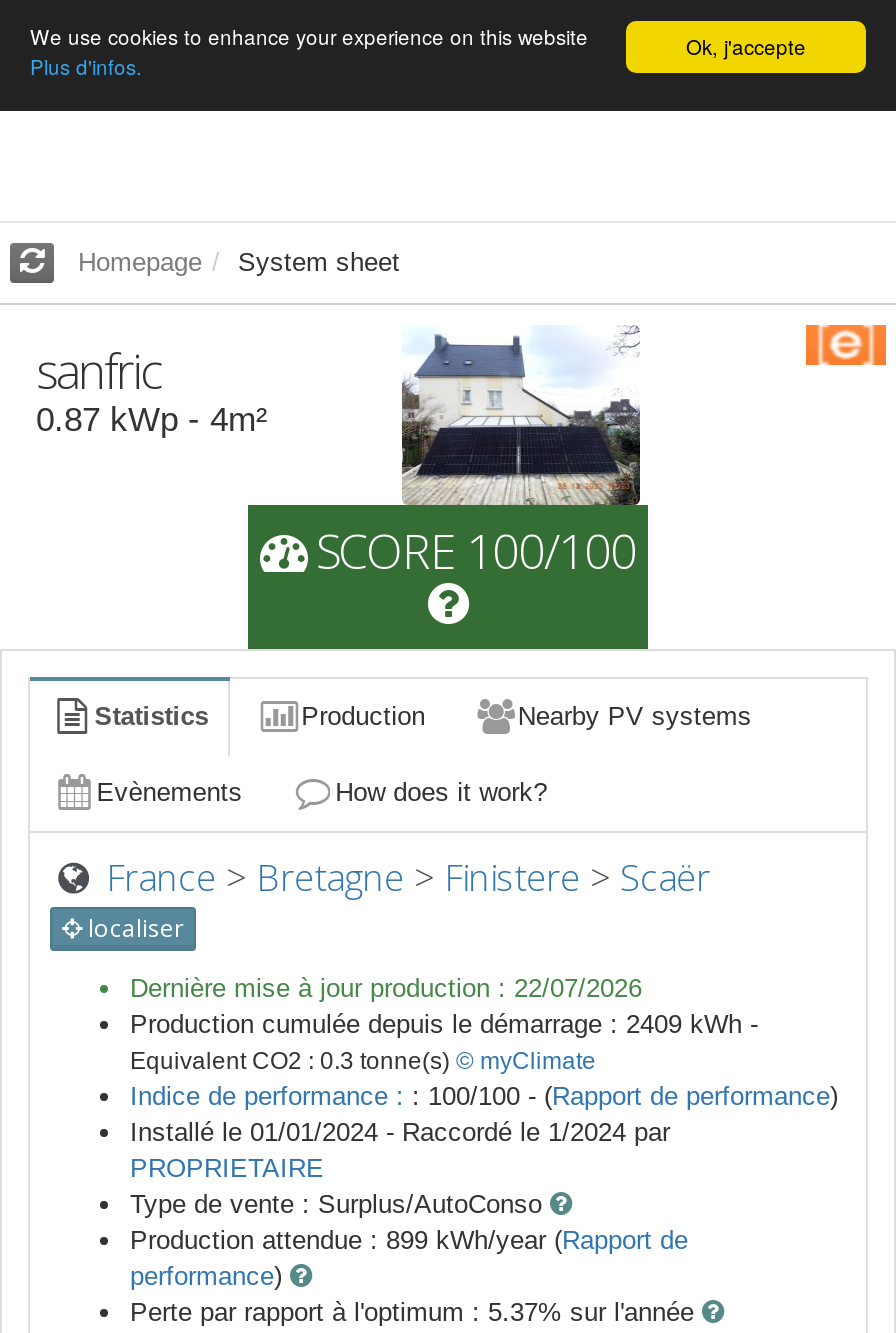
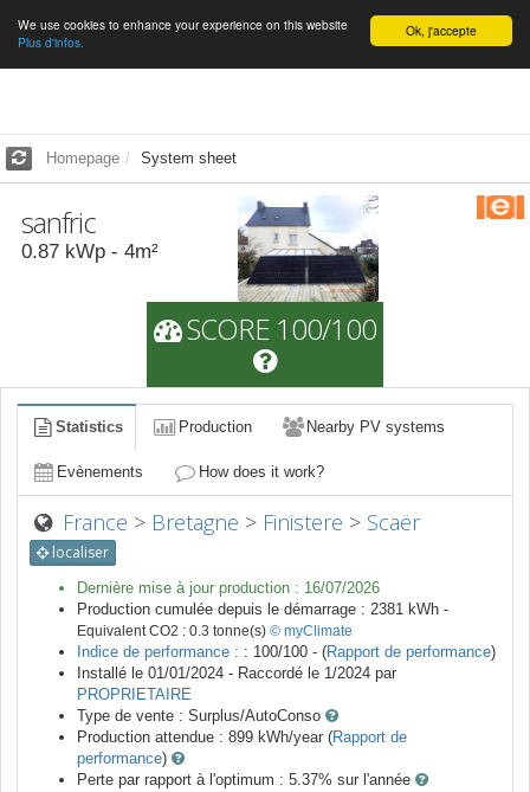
[130,973,642,1003] Dernière mise à jour production : 22/07/2026 -> [77,579,380,597] Dernière mise à jour production : 16/07/2026
[130,1009,758,1039] Production cumulée depuis le démarrage : 2409 kWh - -> [77,600,448,618] Production cumulée depuis le démarrage : 2381 kWh -

